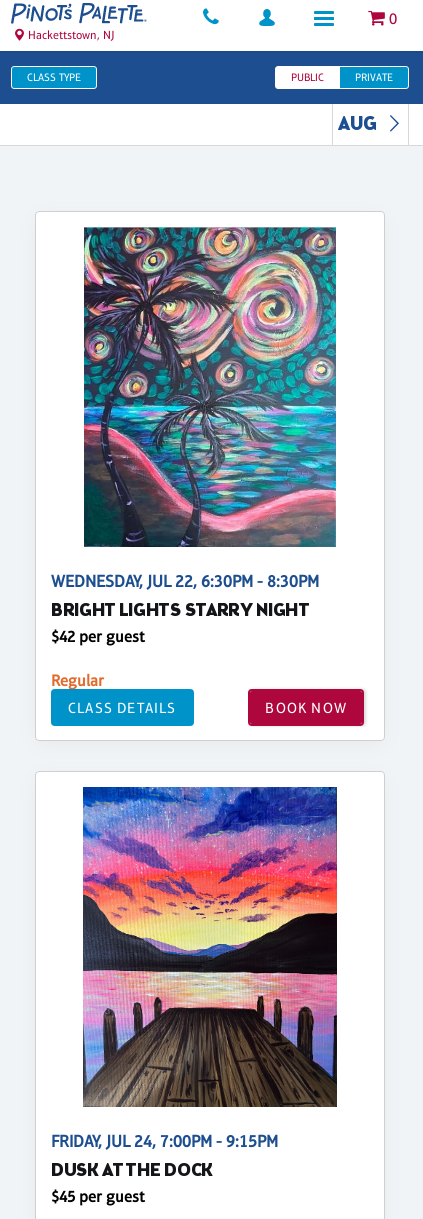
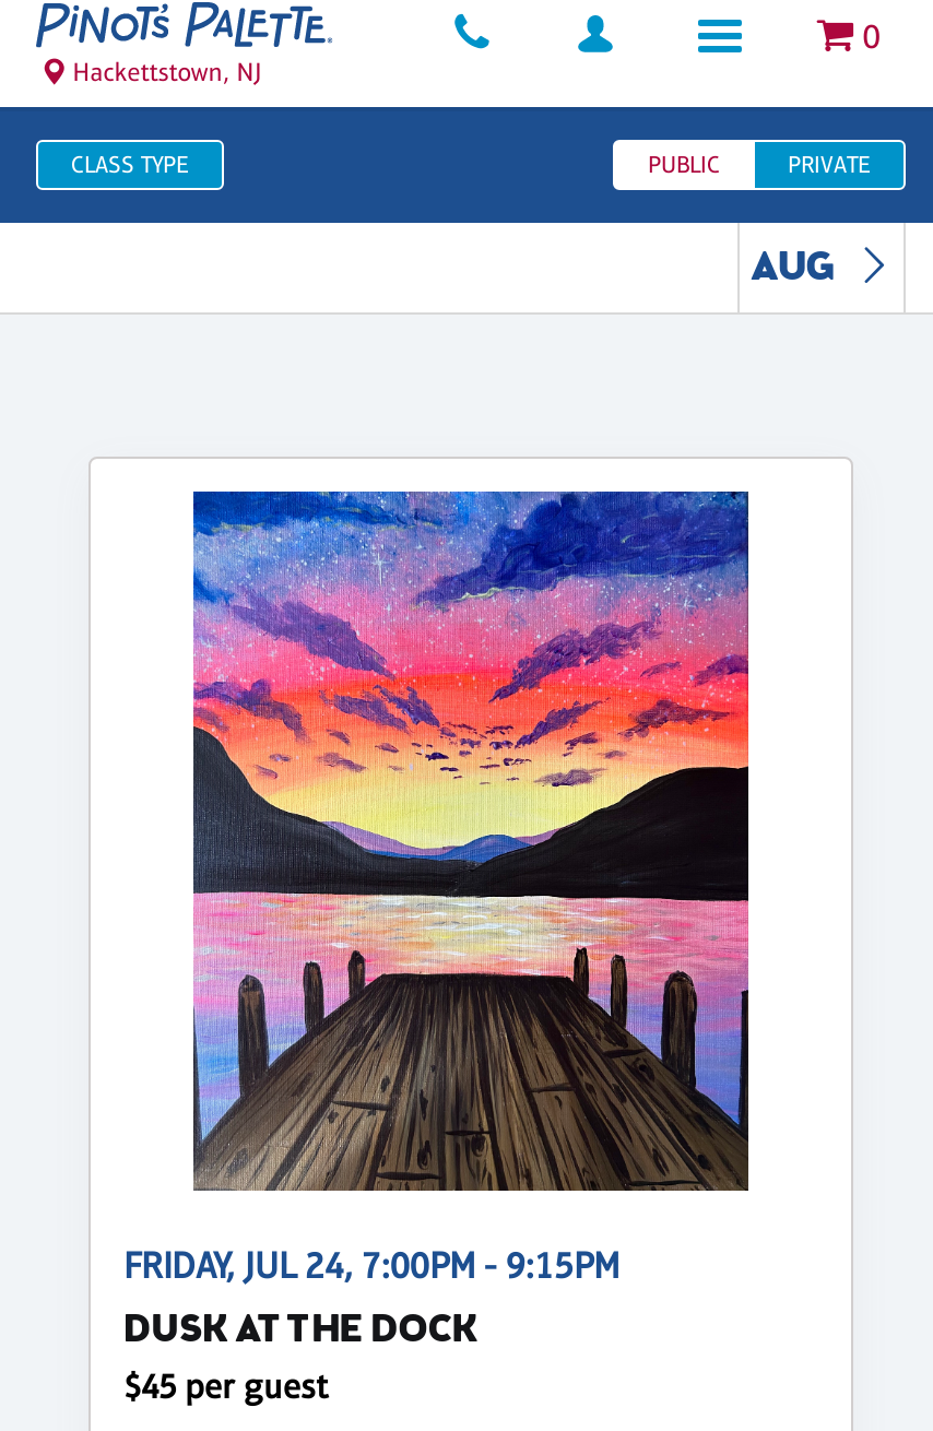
[51,226,347,715] [image] | WEDNESDAY, JUL 22, 6:30PM - 8:30PM | BRIGHT LIGHTS STARRY NIGHT | $42 per guest | Regular | CLASS DETAILS | BOOK NOW -> none

